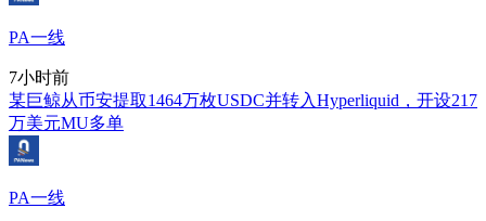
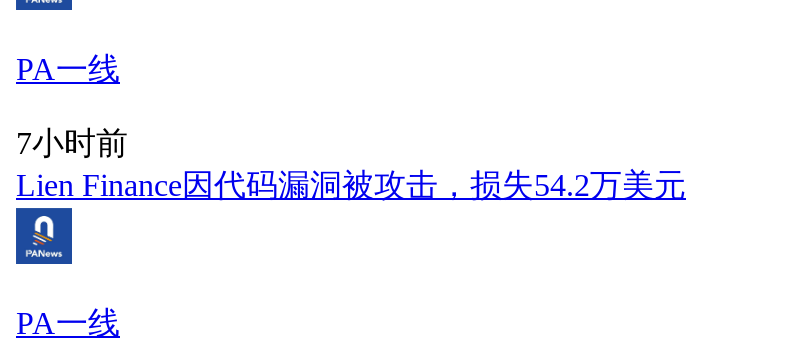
[9,91,477,132] 某巨鲸从币安提取1464万枚USDC并转入Hyperliquid，开设217 | 万美元MU多单 -> [16,168,686,202] Lien Finance因代码漏洞被攻击，损失54.2万美元

